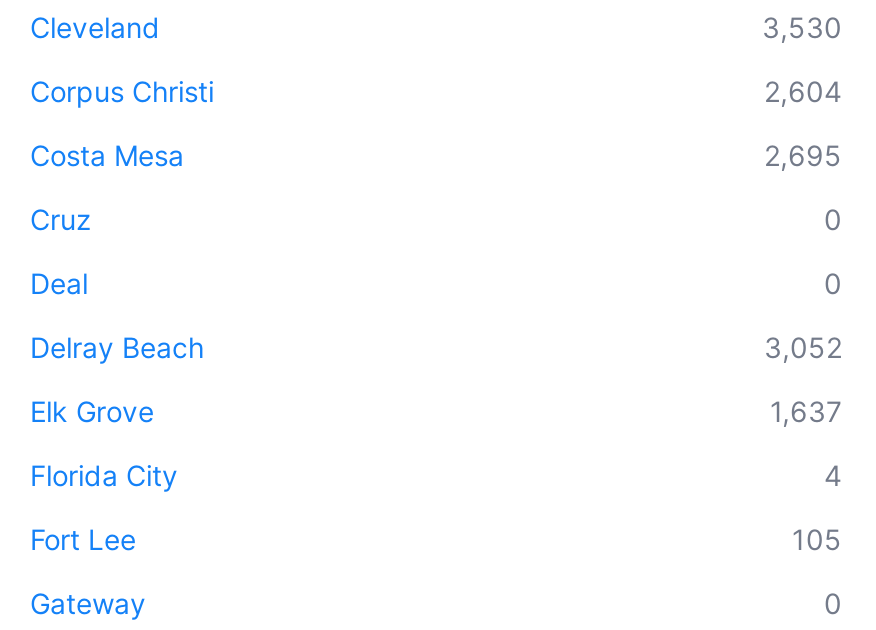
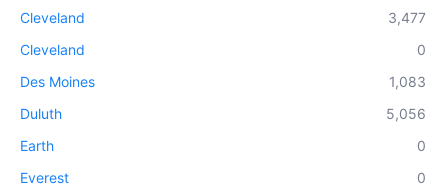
[30,9,842,235] 3,530 | Corpus Christi | 2,604 | Costa Mesa | 2,695 | Cruz -> [20,9,426,58] 3,477 | Cleveland
[30,265,88,299] Deal -> [20,73,426,154] Des Moines | 1,083 | Duluth | 5,056 | Earth
[30,329,842,619] Delray Beach | 3,052 | Elk Grove | 1,637 | Florida City | 4 | Fort Lee | 105 | Gateway -> [20,169,69,186] Everest

